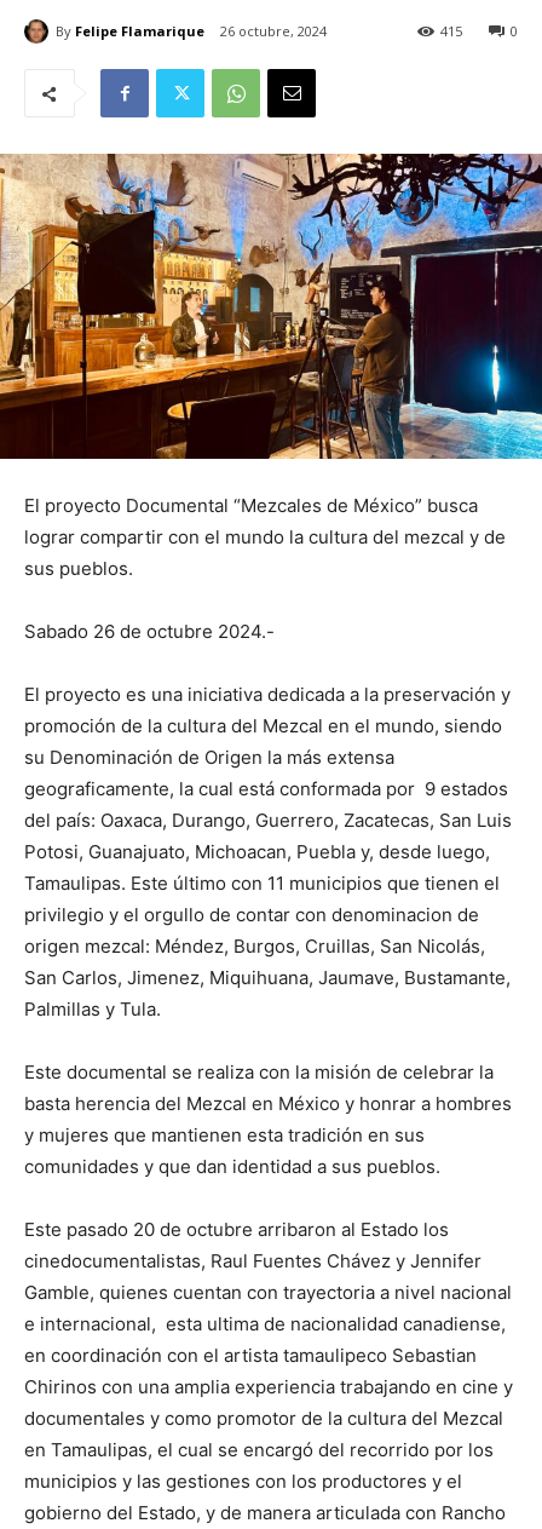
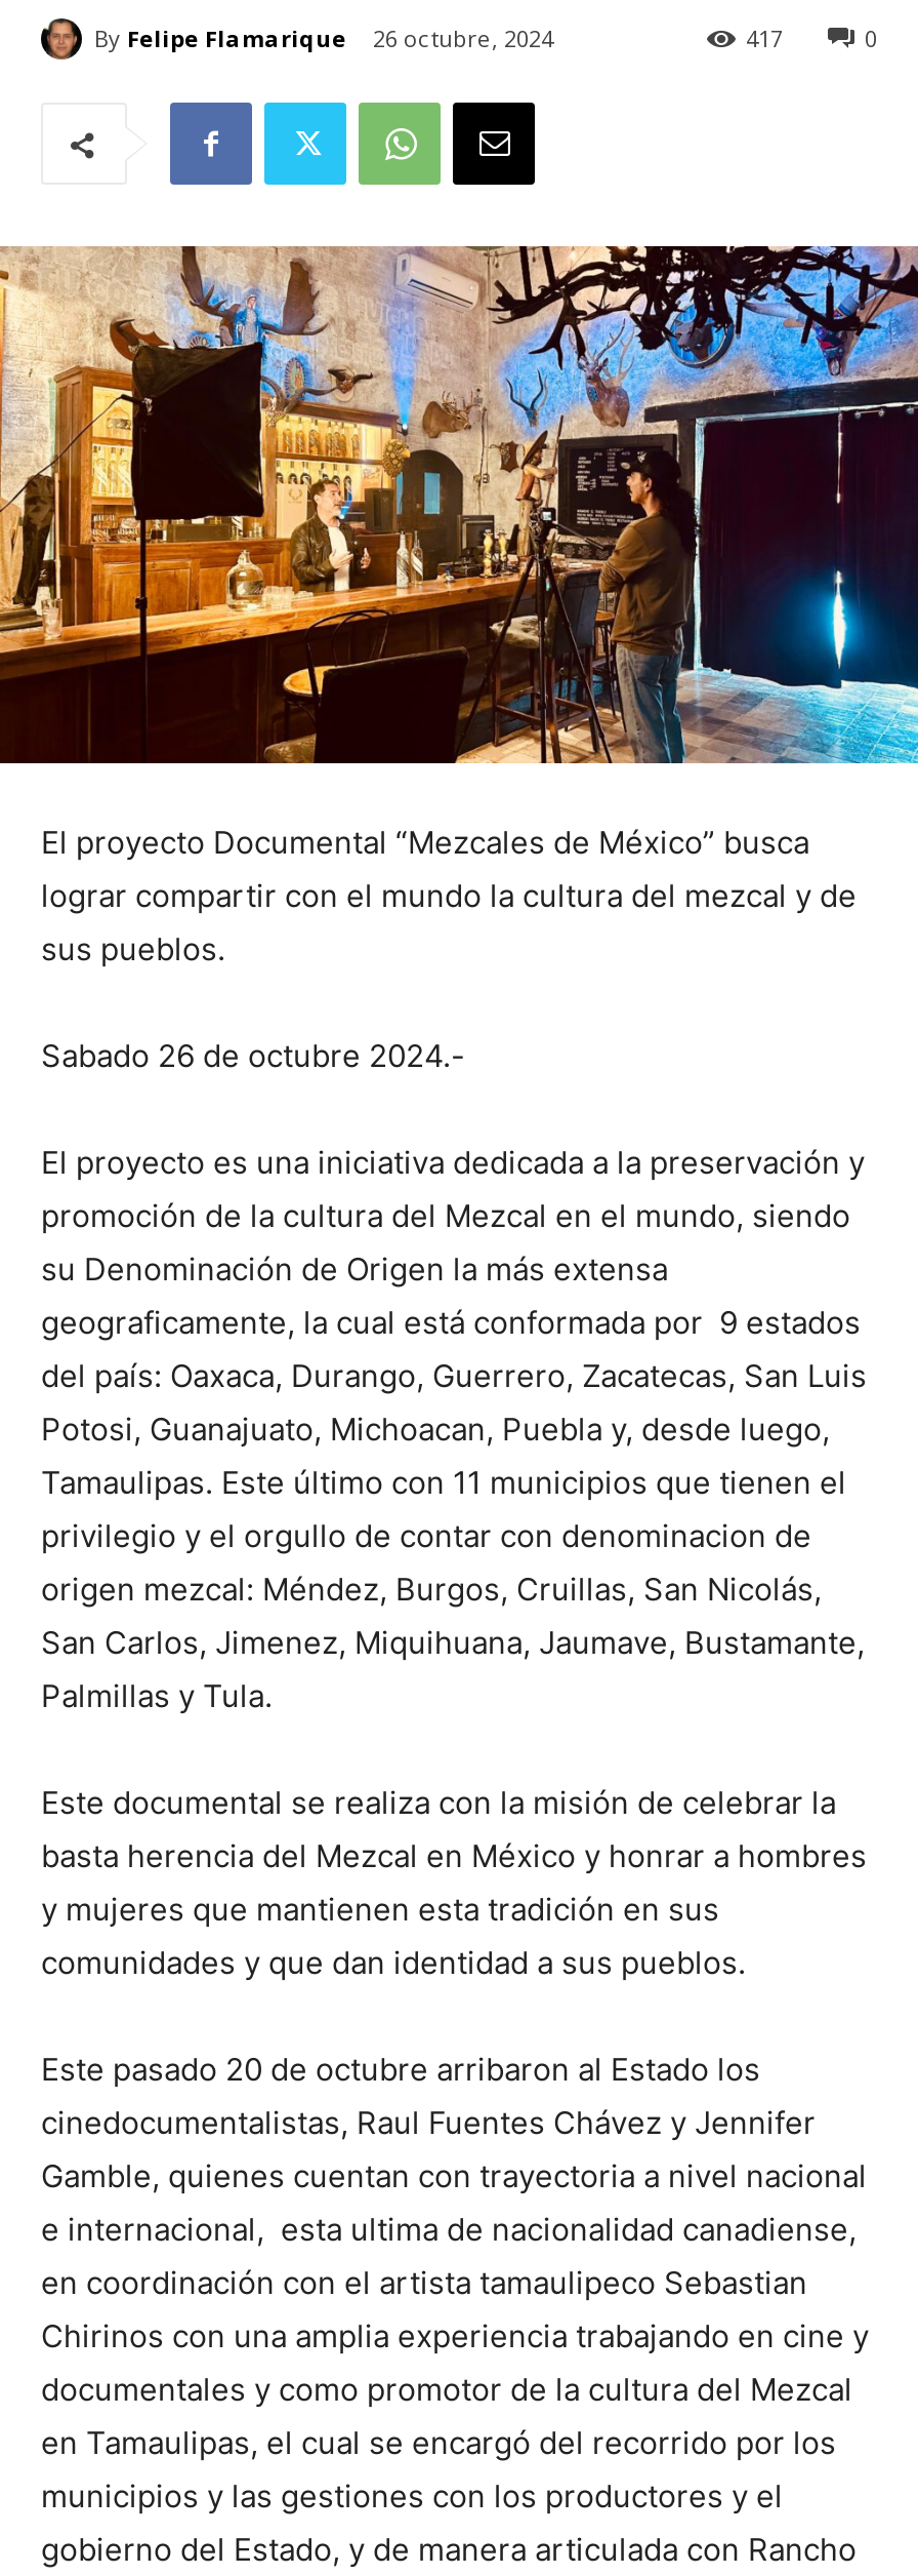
[440,22,462,40] 415 -> [746,23,783,54] 417

